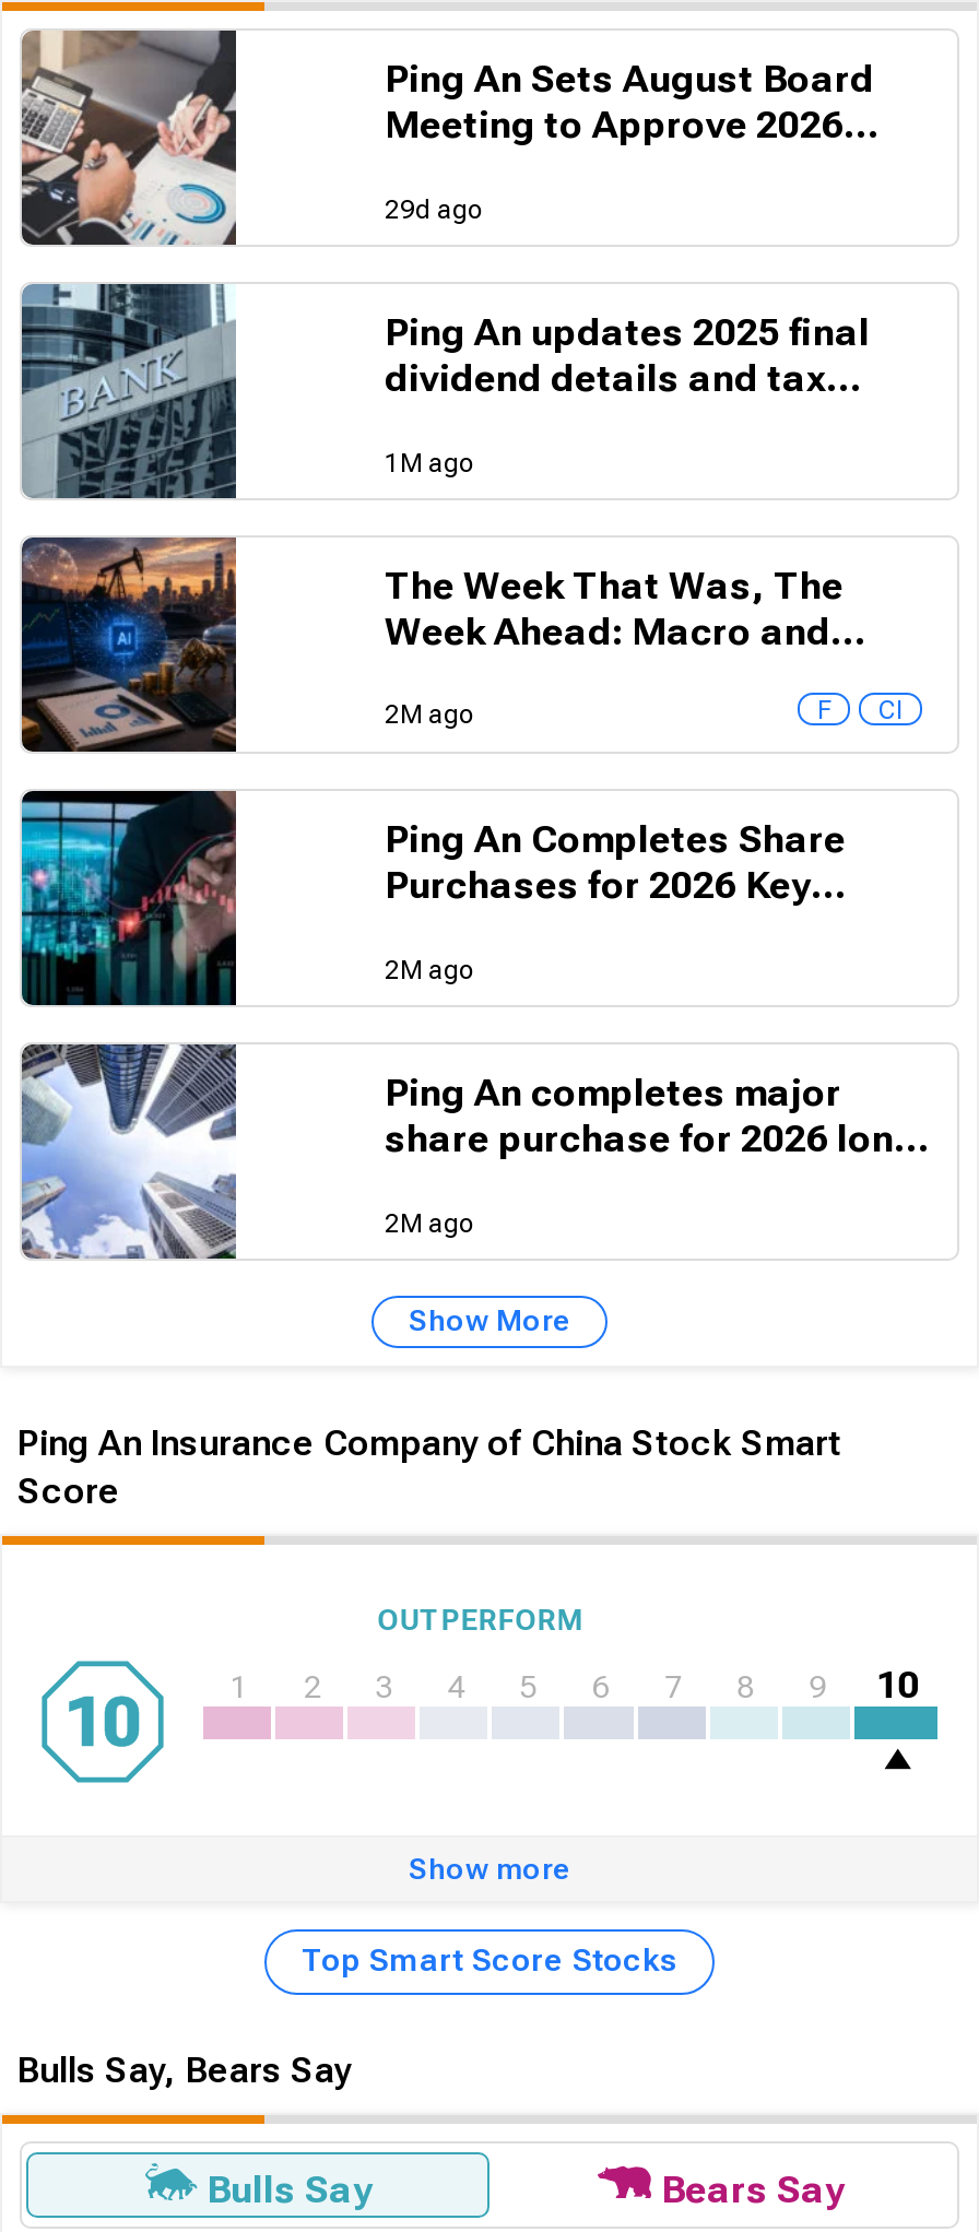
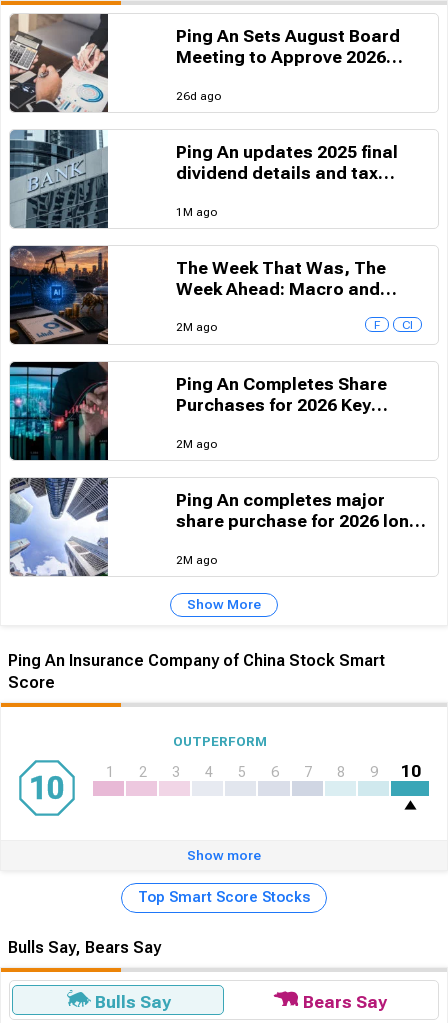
[385,194,483,225] 29d ago -> [176,89,221,103] 26d ago

